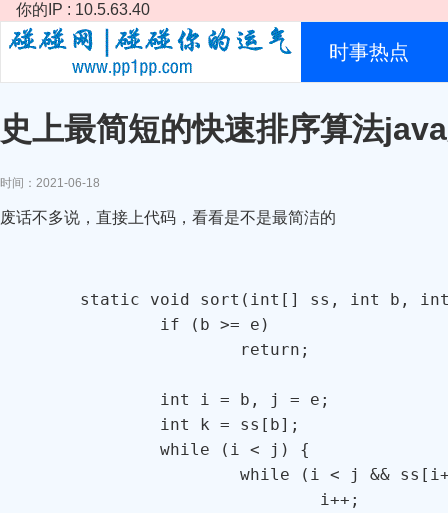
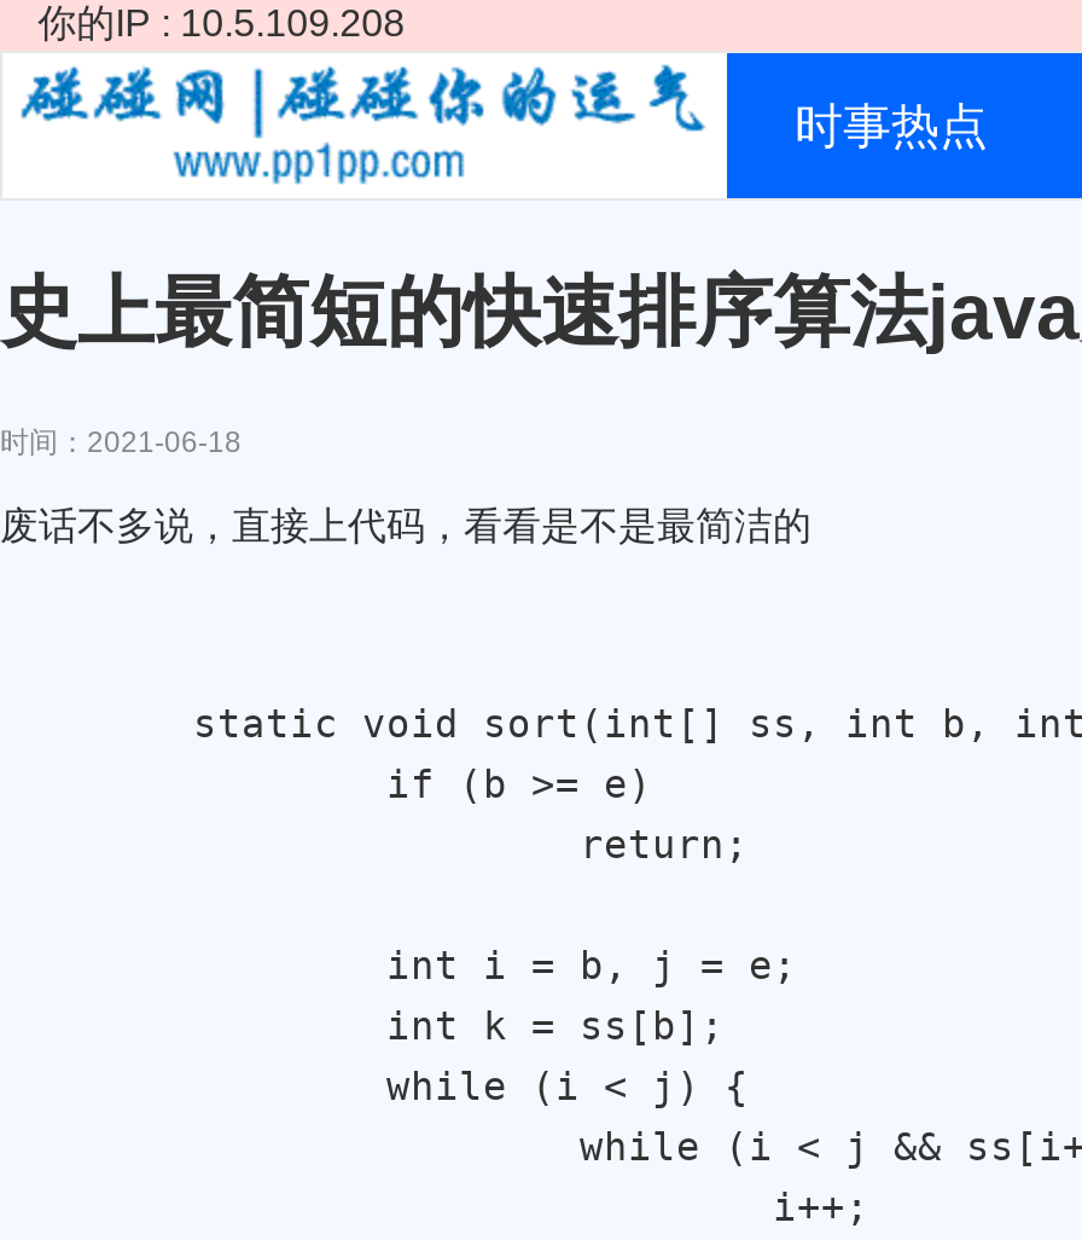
[16,1,150,18] 你的IP : 10.5.63.40 -> [38,2,405,44] 你的IP : 10.5.109.208

